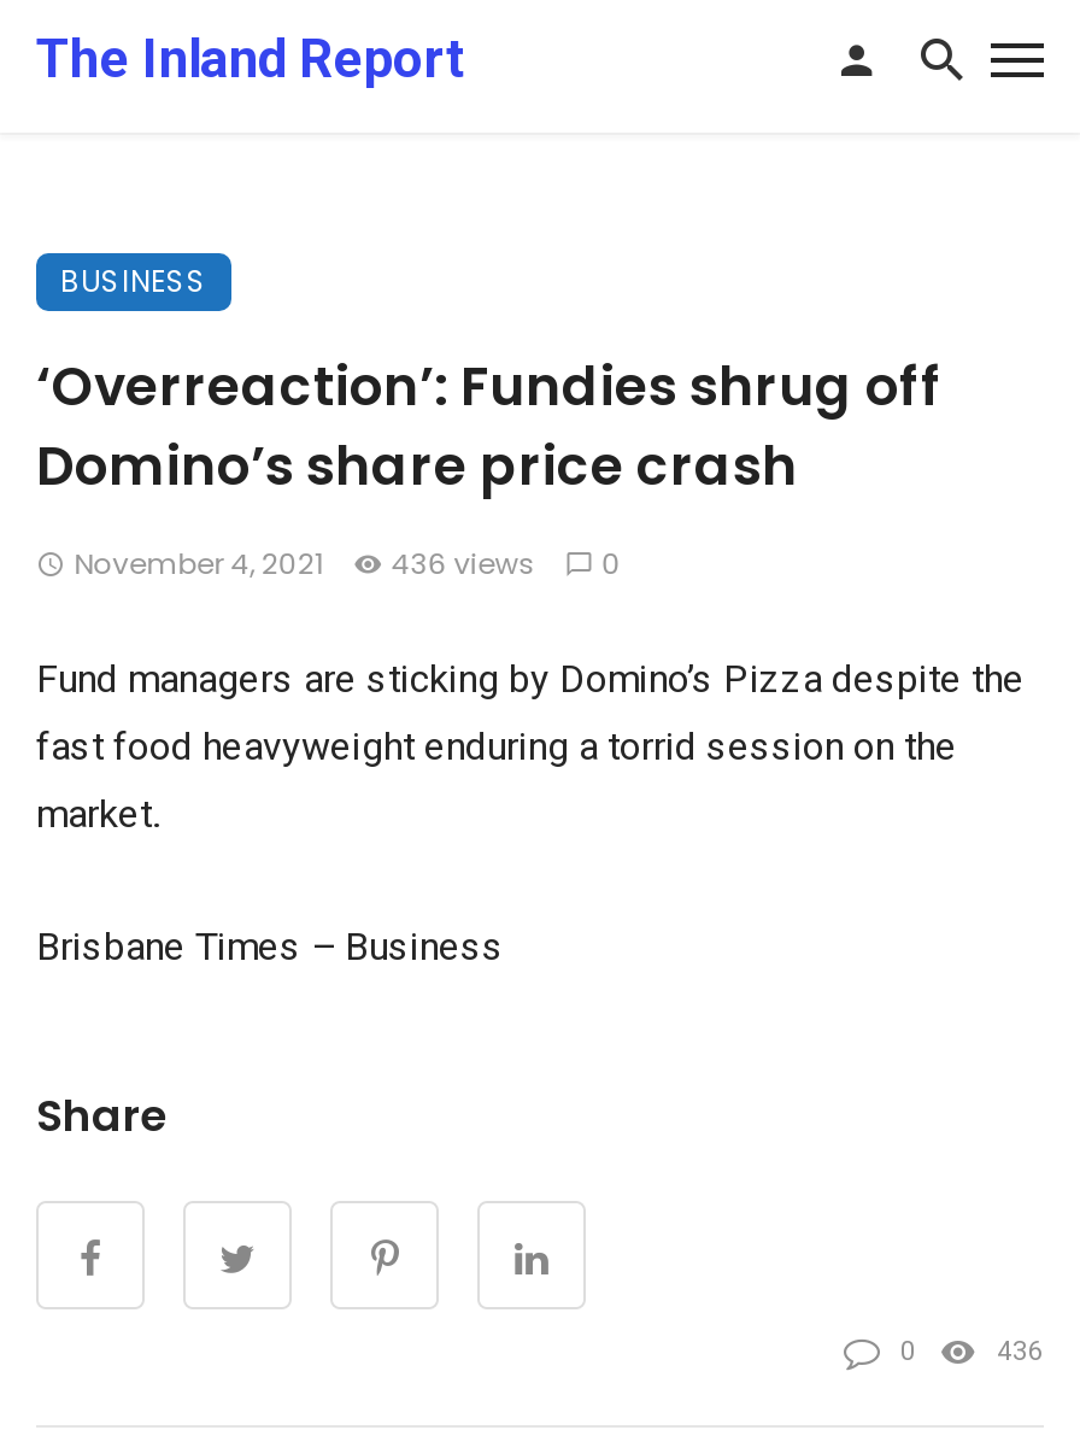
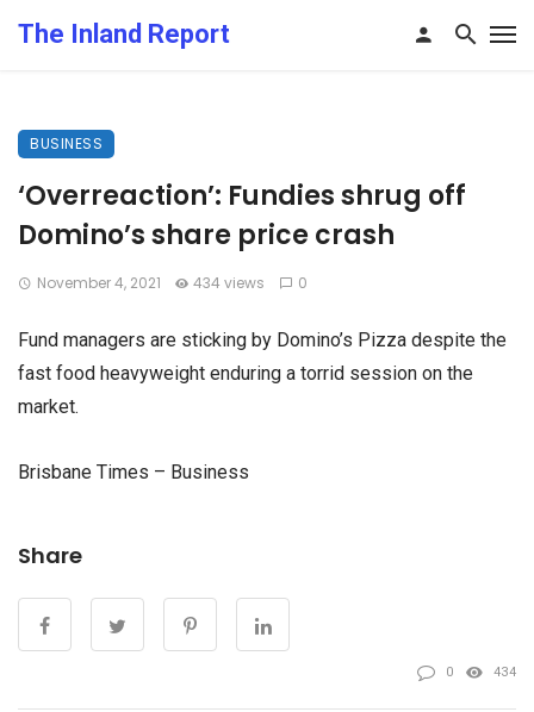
[74,543,621,584] November 4, 2021 436 views 0 -> [36,273,307,293] November 4, 2021 434 views 0
[997,1336,1044,1368] 436 -> [493,665,516,680] 434

